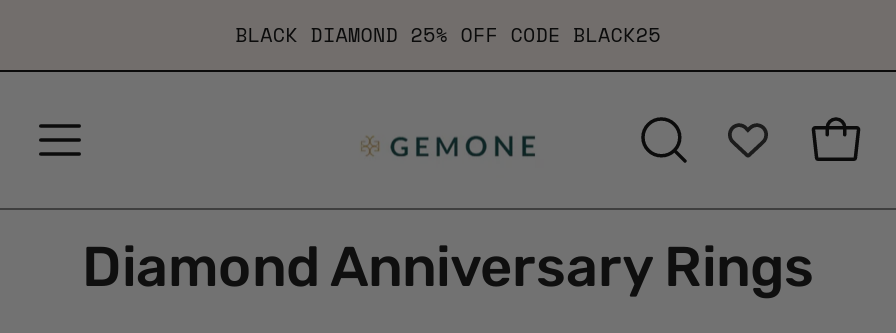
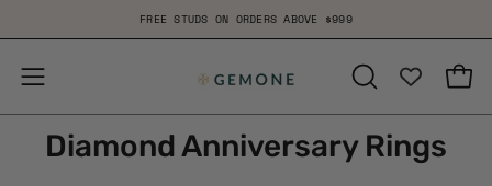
[235,20,661,50] BLACK DIAMOND 25% OFF CODE BLACK25 -> [139,11,353,27] FREE STUDS ON ORDERS ABOVE $999

